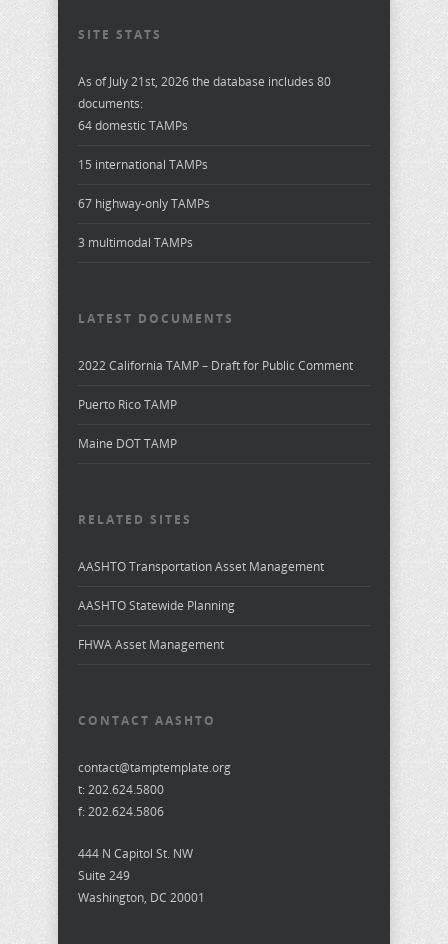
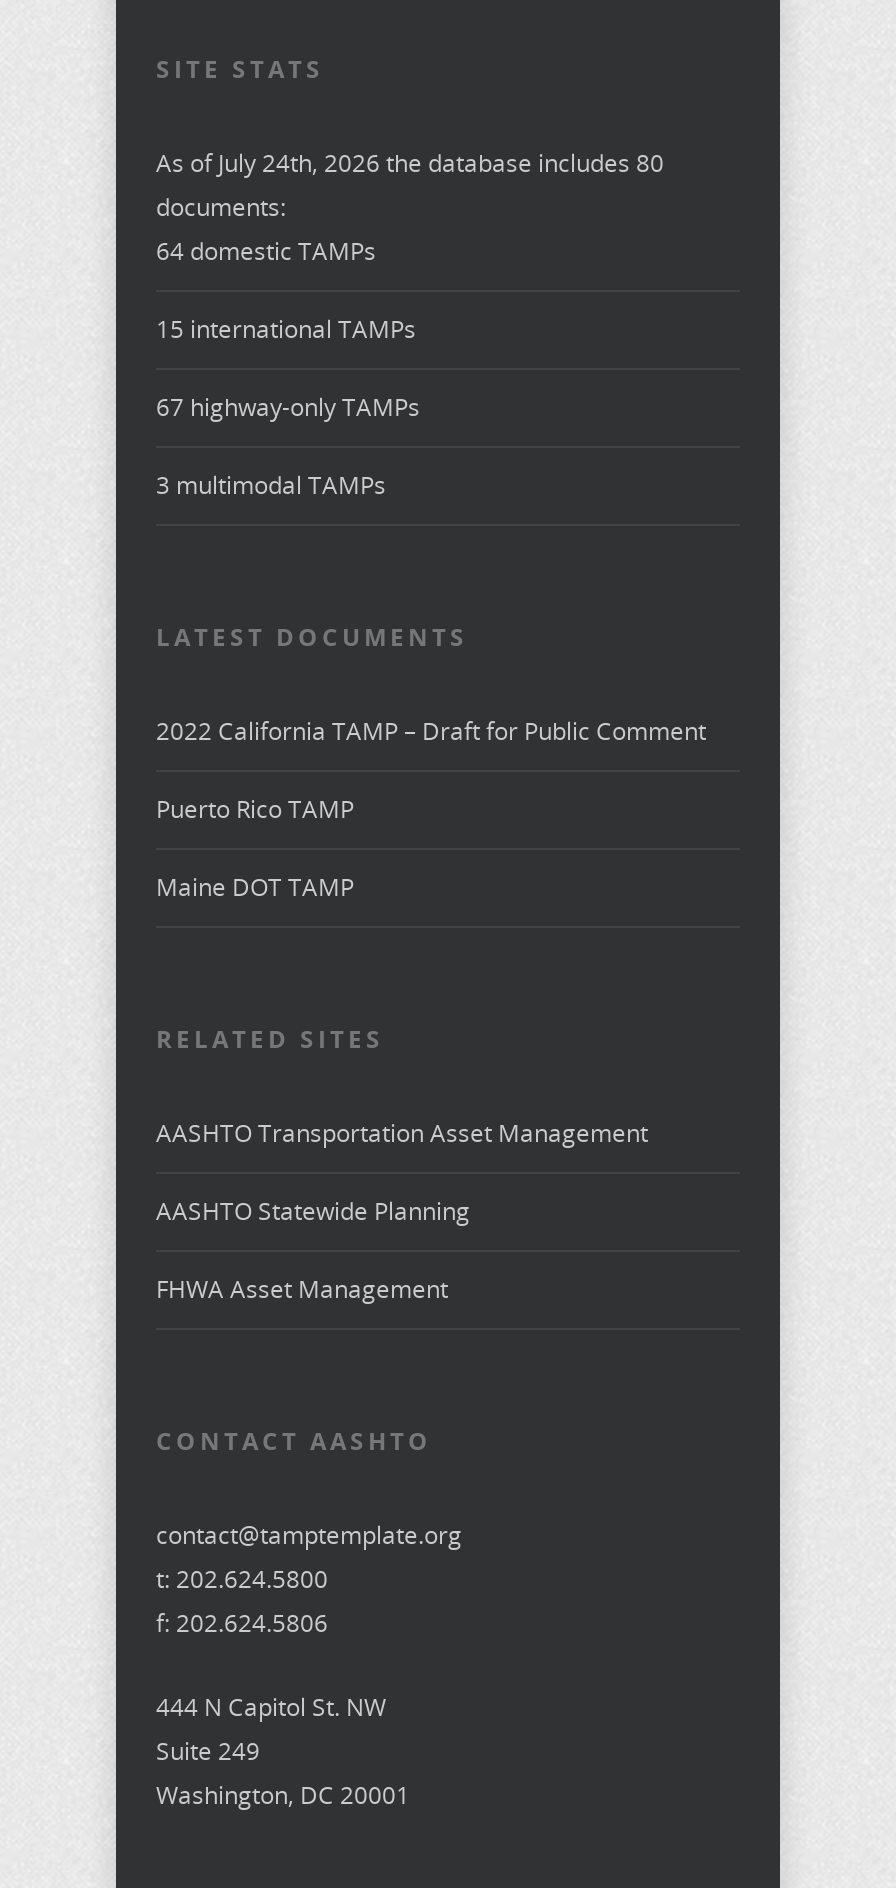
[78,73,331,90] As of July 21st, 2026 the database includes 80 -> [156,145,664,179] As of July 24th, 2026 the database includes 80

